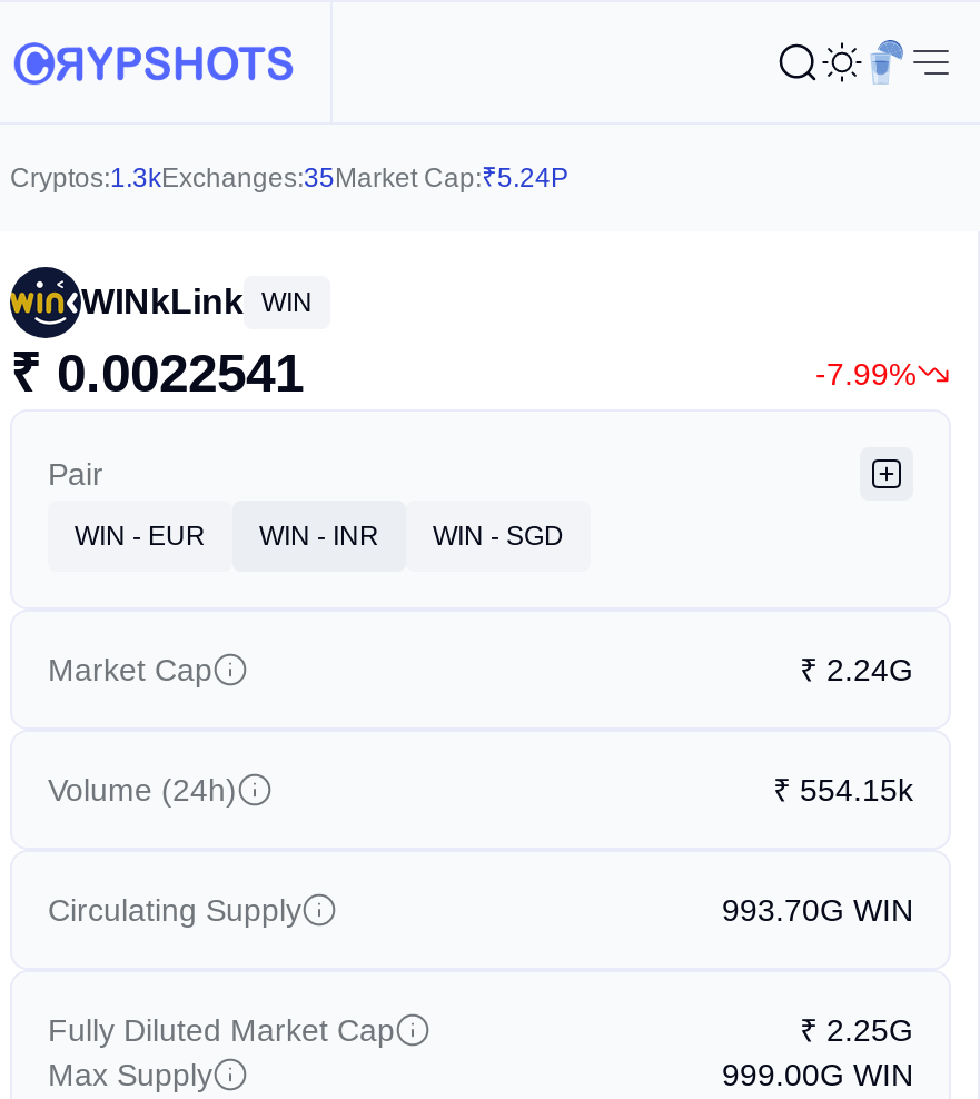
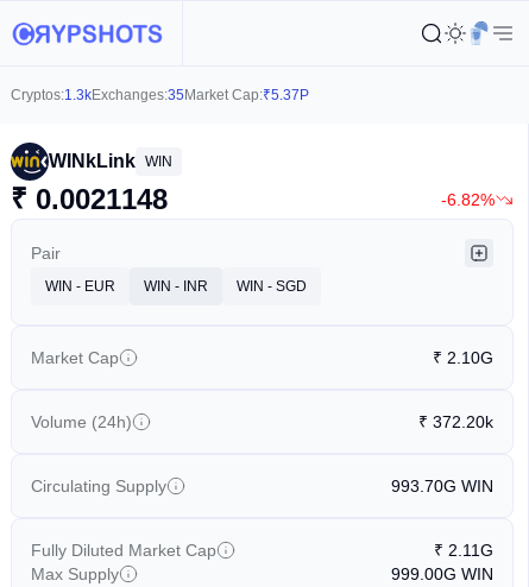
[10,162,568,194] Cryptos:1.3kExchanges:35Market Cap:₹5.24P -> [11,87,309,103] Cryptos:1.3kExchanges:35Market Cap:₹5.37P
[10,343,304,403] ₹0.0022541 -> [11,183,168,215] ₹0.0021148
[815,356,915,392] -7.99% -> [441,190,495,209] -6.82%
[800,652,913,687] ₹2.24G -> [433,348,493,367] ₹2.10G
[773,772,913,808] ₹554.15k -> [418,412,493,431] ₹372.20k
[800,1012,913,1048] ₹2.25G -> [434,541,493,560] ₹2.11G

